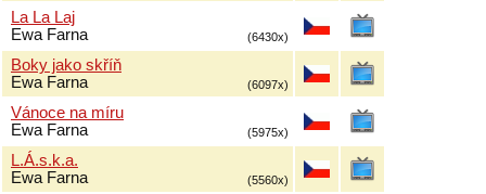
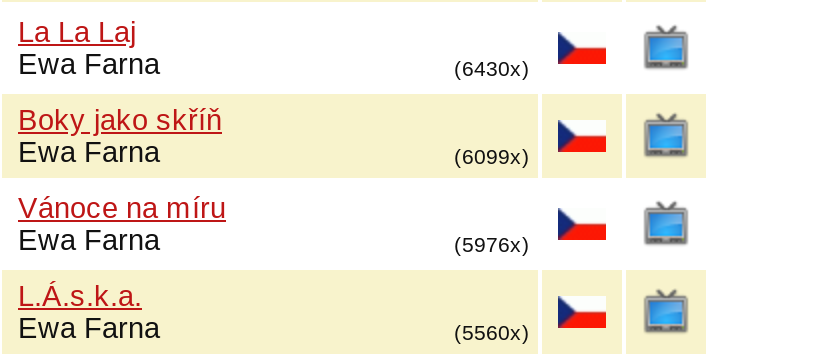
[247,78,289,91] (6097x) -> [454,144,530,168] (6099x)
[247,126,289,139] (5975x) -> [454,232,530,256] (5976x)

